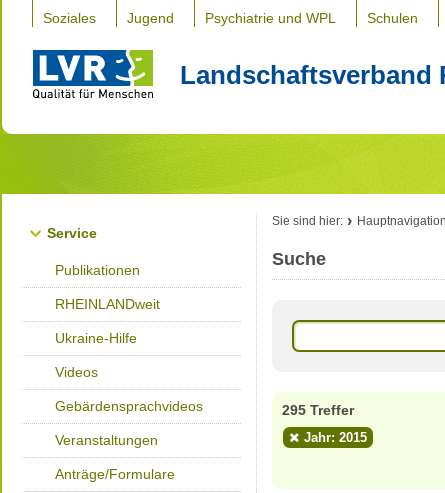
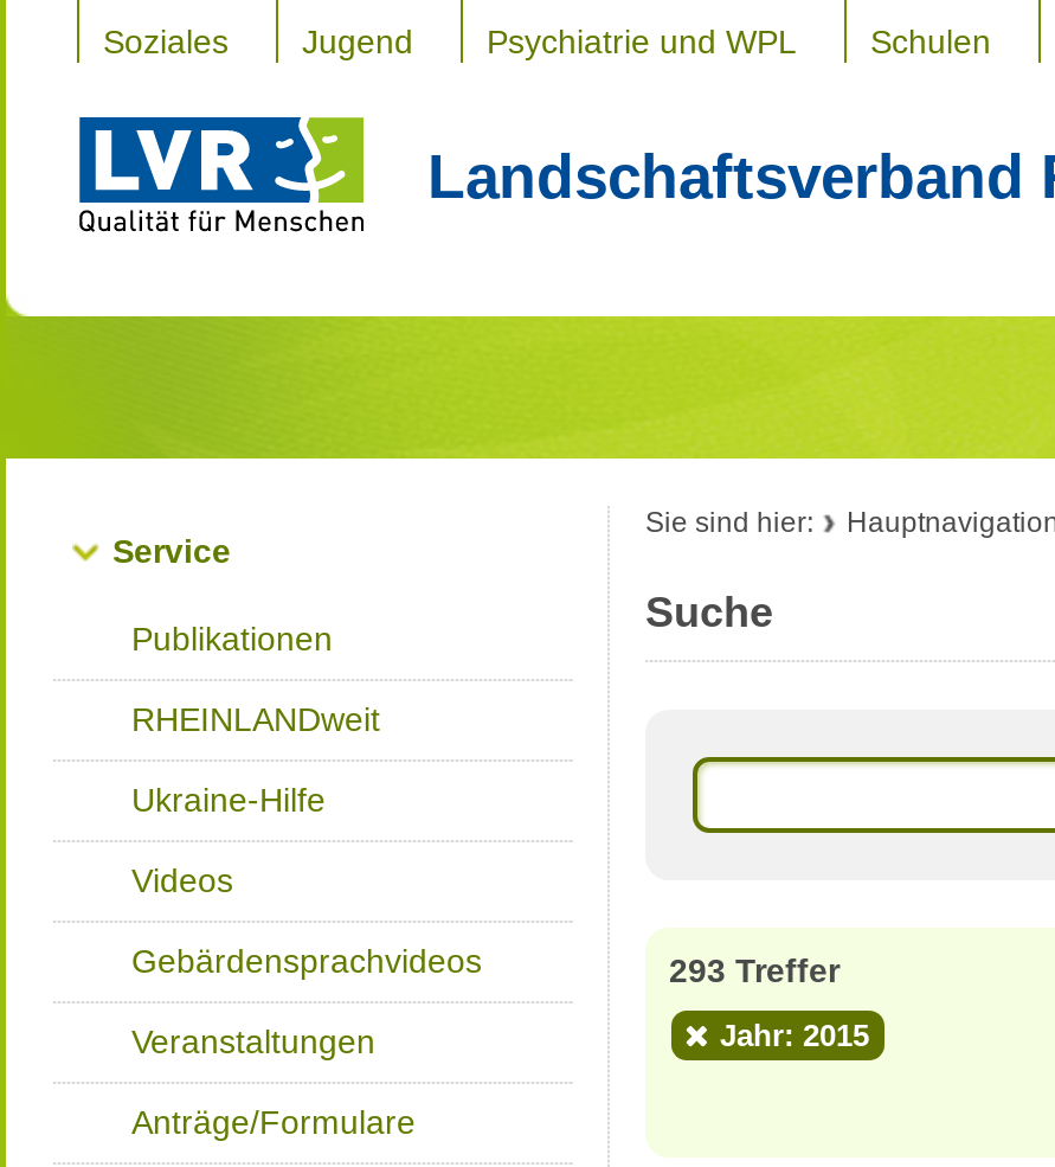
[282,402,354,418] 295 Treffer -> [669,951,840,989] 293 Treffer

